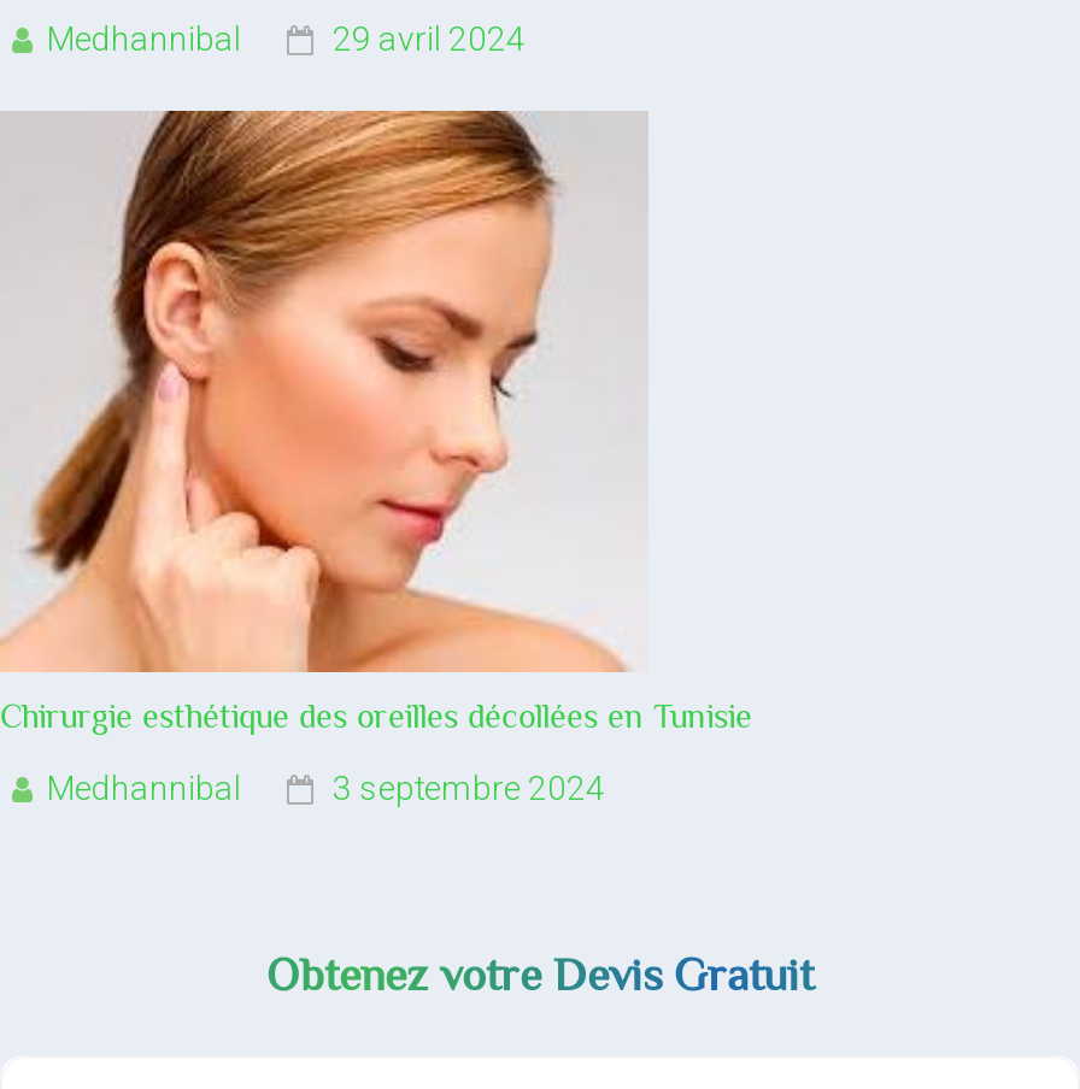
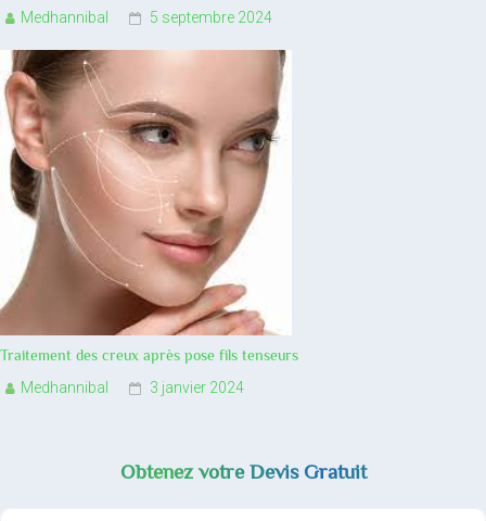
[333,18,526,57] 29 avril 2024 -> [150,9,272,27] 5 septembre 2024
[0,108,752,735] [image] | Chirurgie esthétique des oreilles décollées en Tunisie -> [0,49,298,364] [image] | Traitement des creux après pose fils tenseurs
[333,769,605,808] 3 septembre 2024 -> [150,379,244,397] 3 janvier 2024

